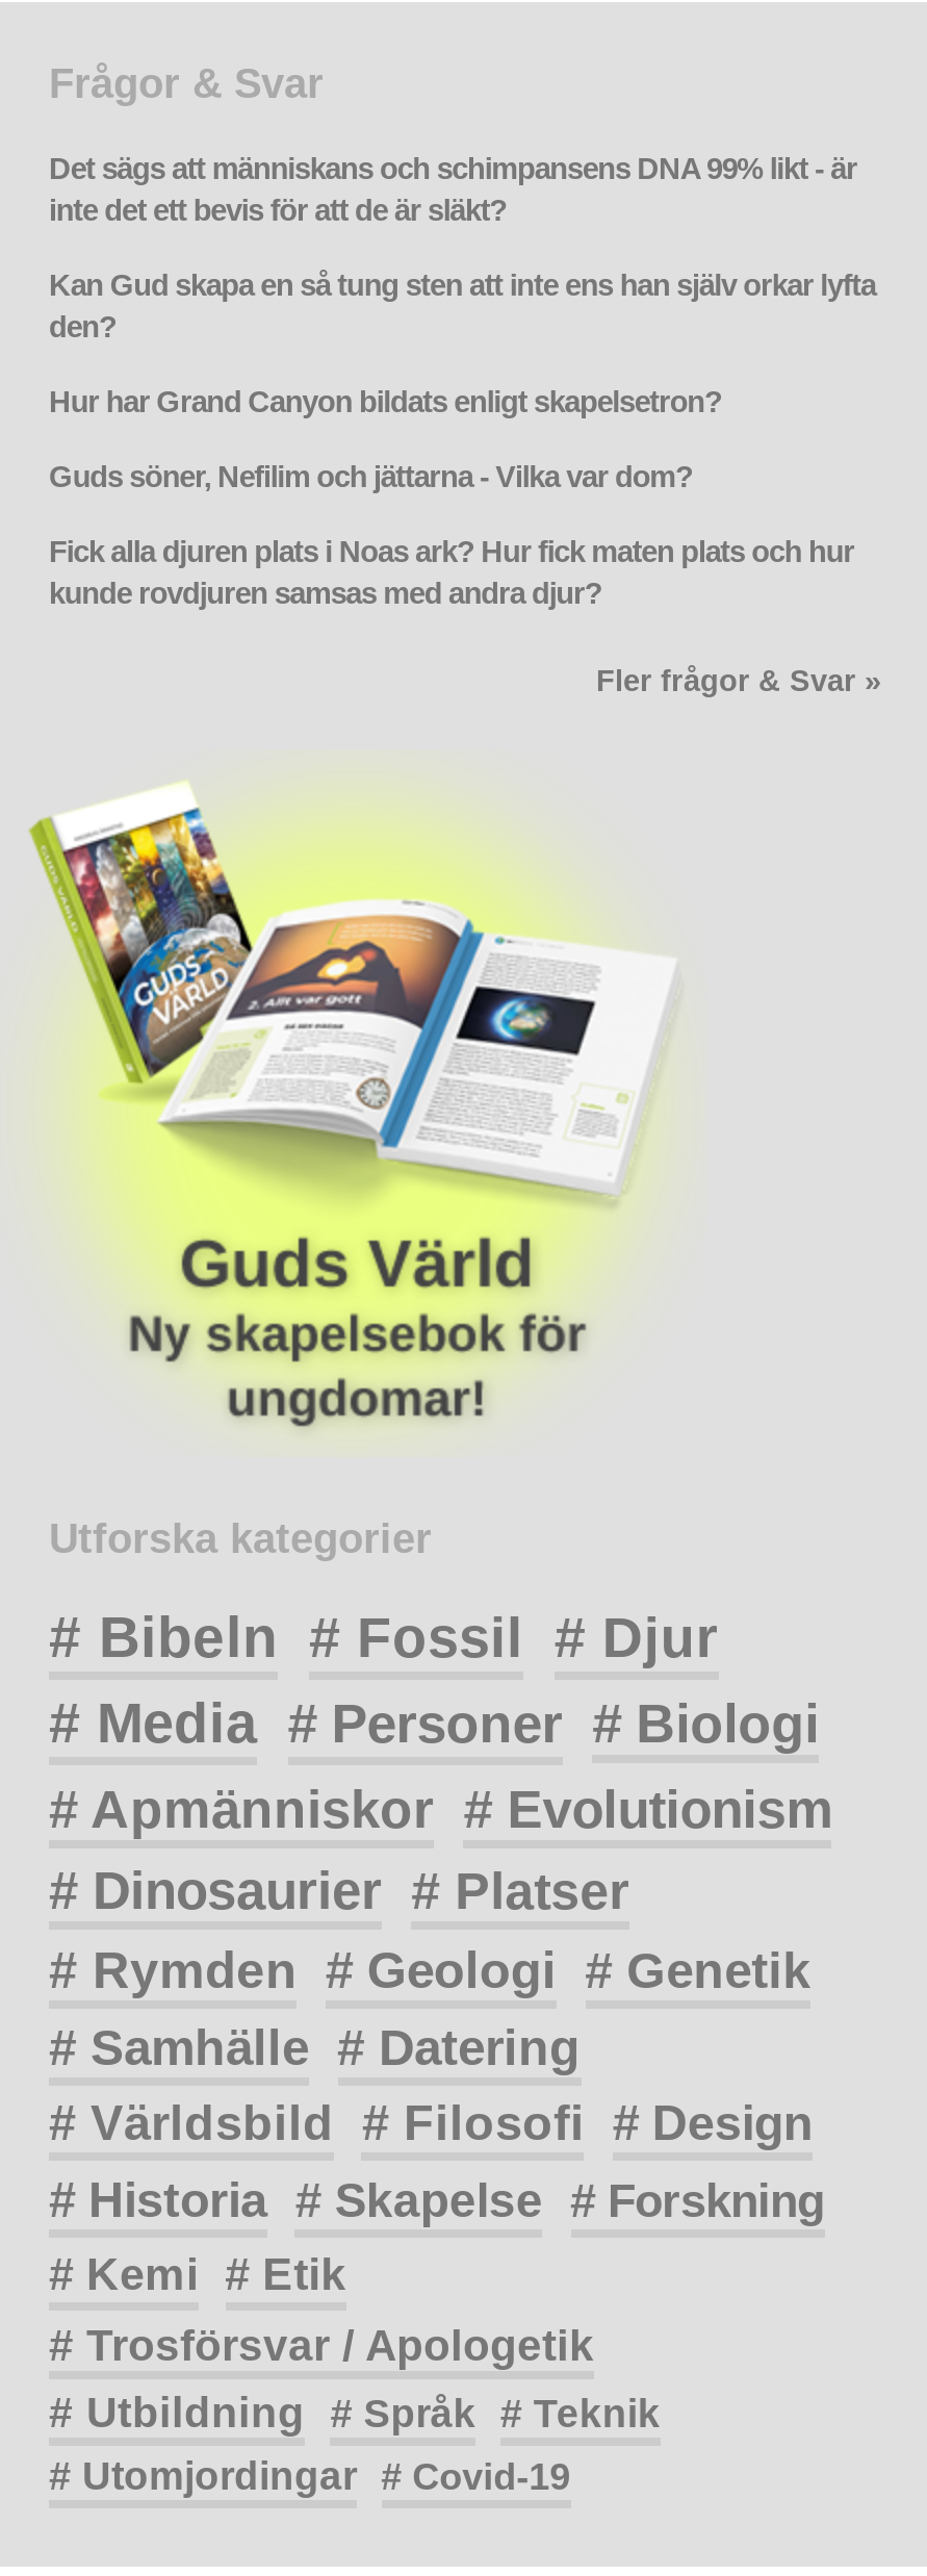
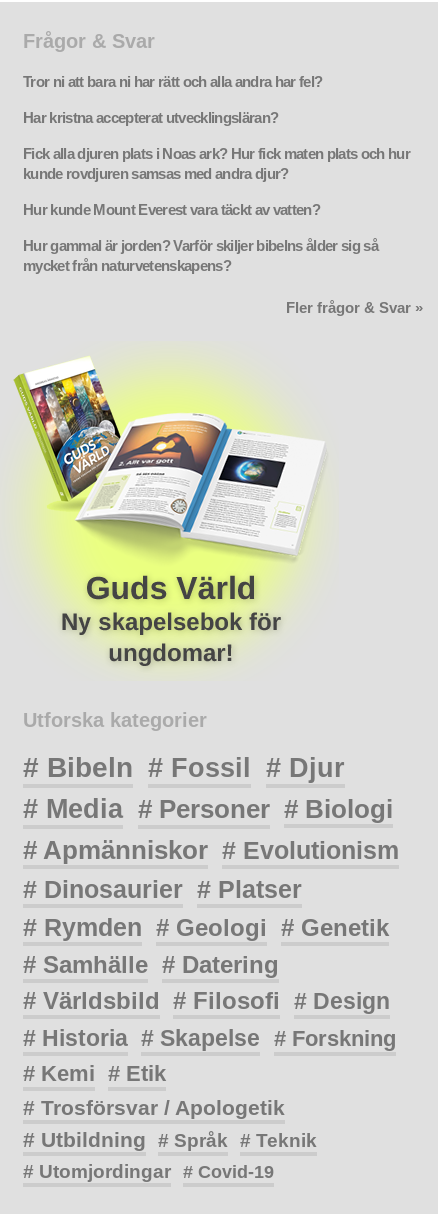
[49,152,876,493] Det sägs att människans och schimpansens DNA 99% likt - är | inte det ett bevis för att de är släkt? | Kan Gud skapa en så tung sten att inte ens han själv orkar lyfta | den? | Hur har Grand Canyon bildats enligt skapelsetron? | Guds söner, Nefilim och jättarna - Vilka var dom? -> [23,74,322,126] Tror ni att bara ni har rätt och alla andra har fel? | Har kristna accepterat utvecklingsläran?
moved [49,535,854,609] -> [23,146,410,182]: Fick alla djuren plats i Noas ark? Hur fick maten plats och hur | kunde rovdjuren samsas med andra djur?
none -> [23,202,378,274] Hur kunde Mount Everest vara täckt av vatten? | Hur gammal är jorden? Varför skiljer bibelns ålder sig så | mycket från naturvetenskapens?

